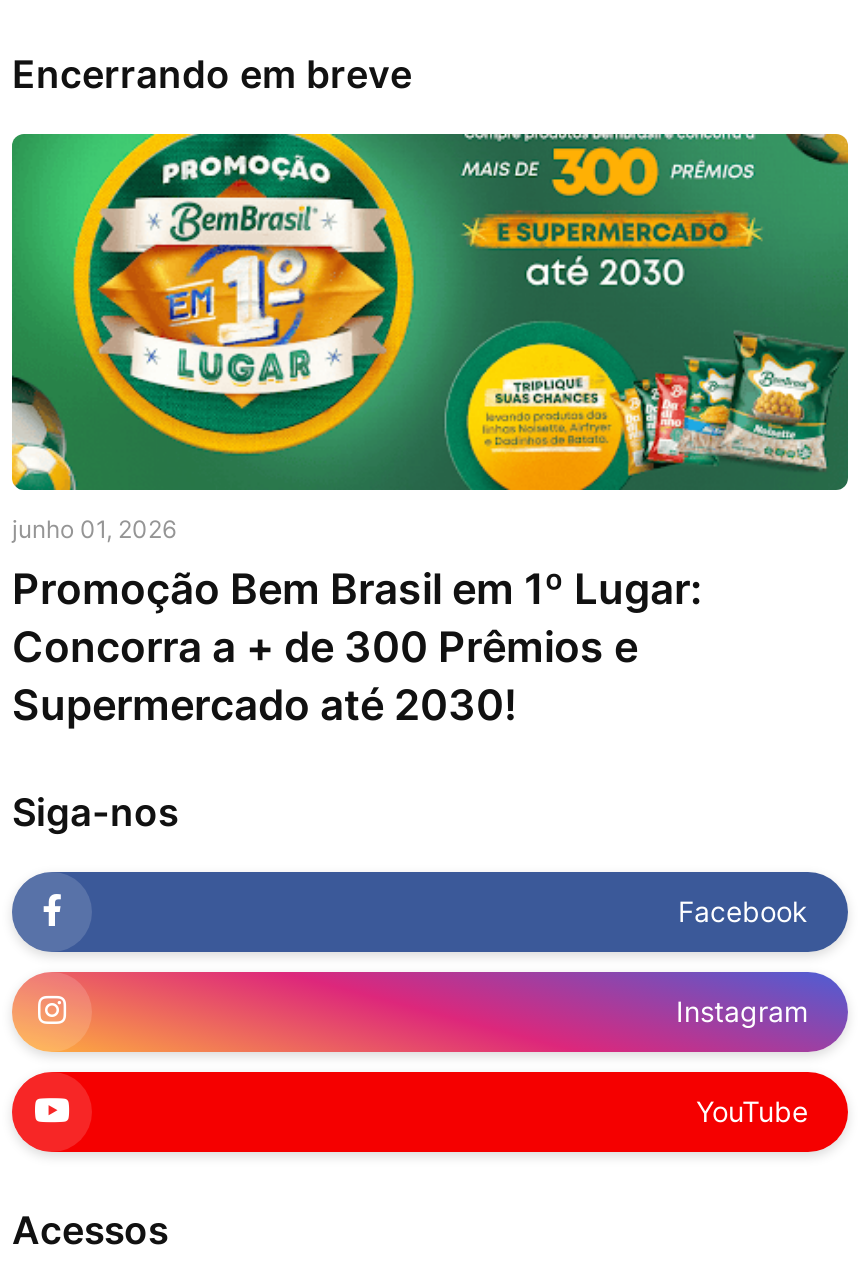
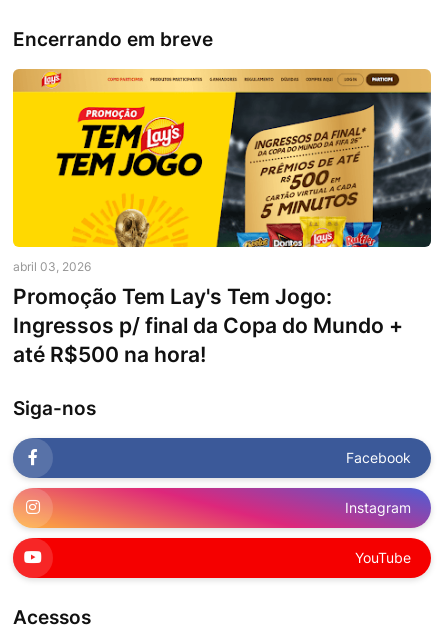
[10,132,850,730] [image] | junho 01, 2026 | Promoção Bem Brasil em 1º Lugar: | Concorra a + de 300 Prêmios e | Supermercado até 2030! -> [12,68,432,367] [image] | abril 03, 2026 | Promoção Tem Lay's Tem Jogo: | Ingressos p/ final da Copa do Mundo + | até R$500 na hora!

